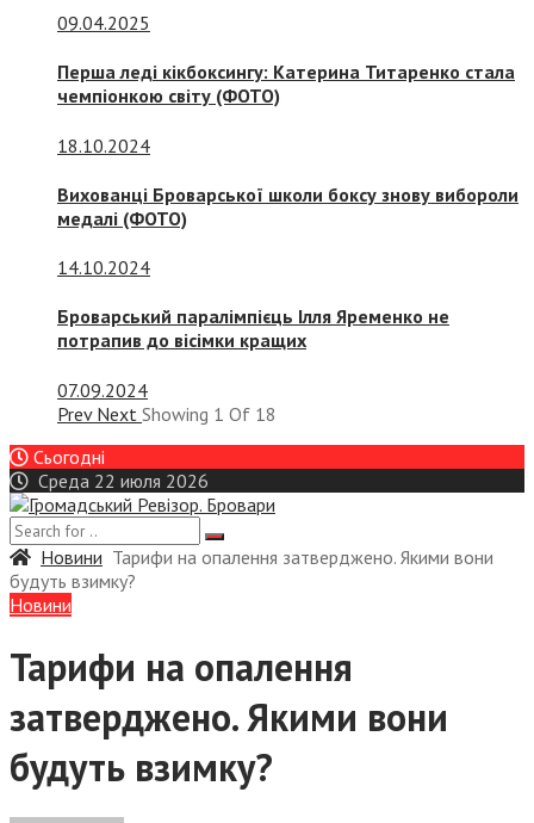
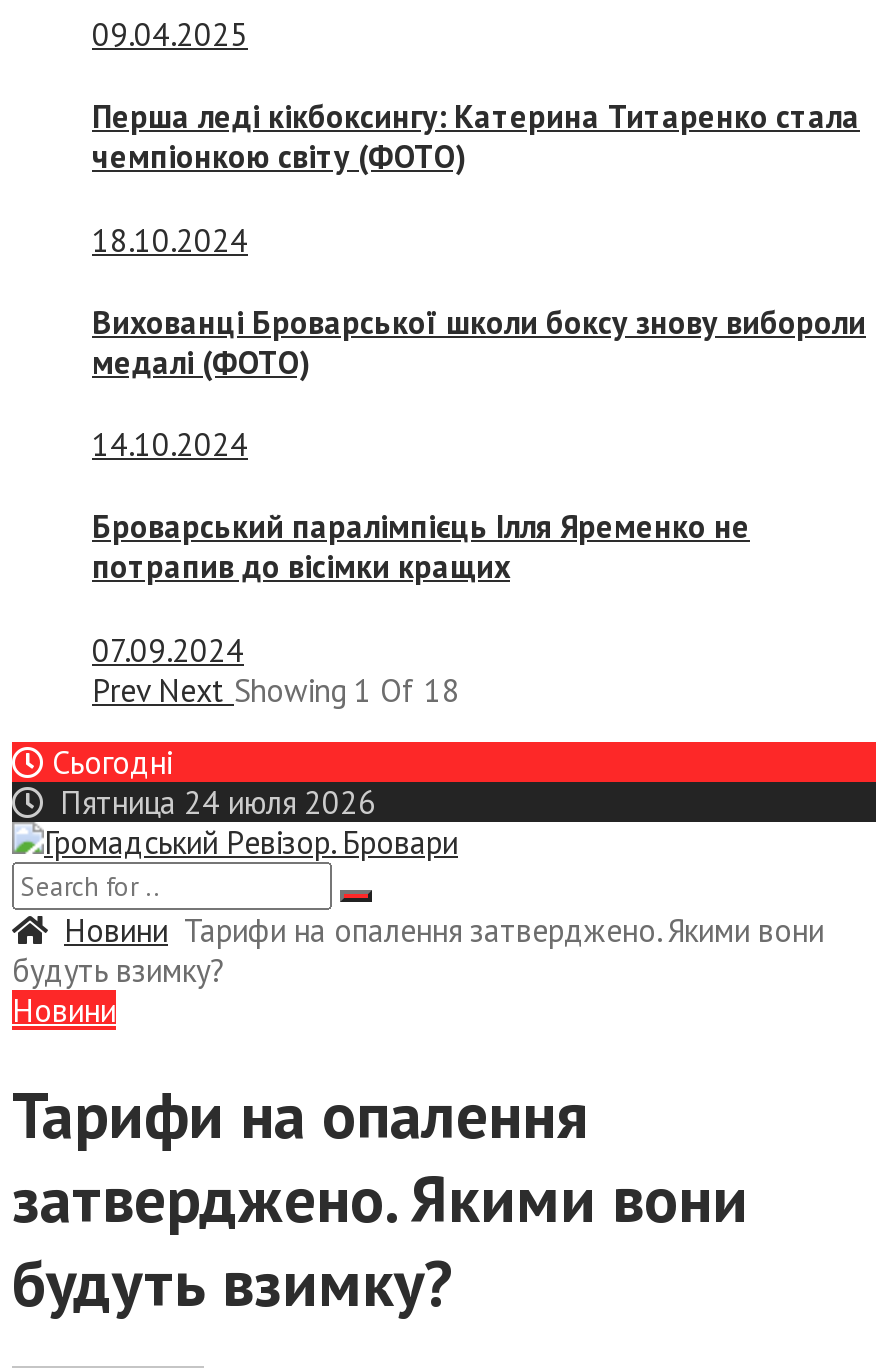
[29,468,209,492] Среда 22 июля 2026 -> [44,781,376,821] Пятница 24 июля 2026

